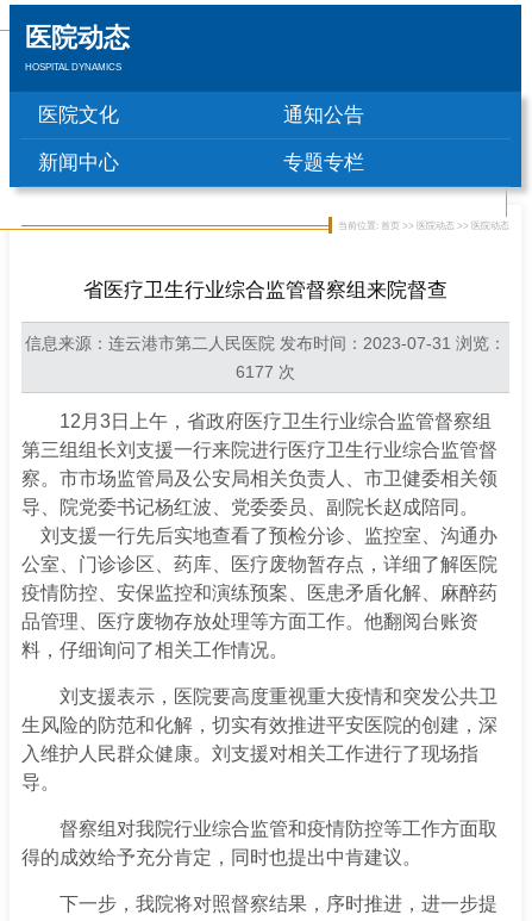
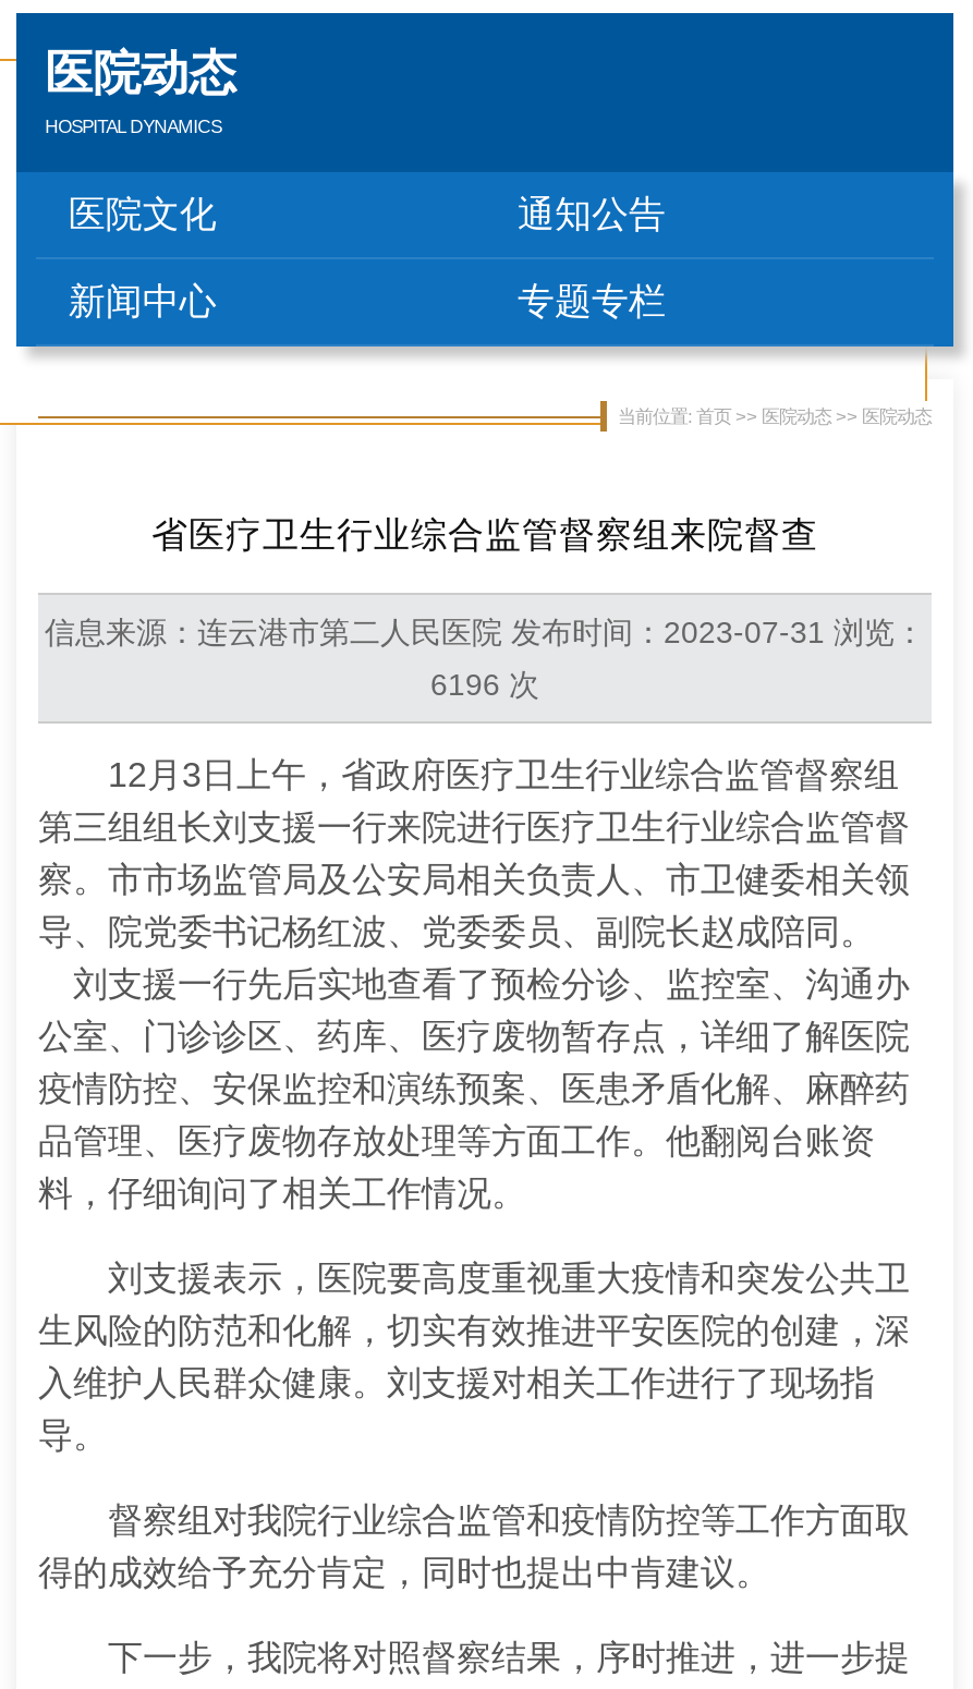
[236,362,295,382] 6177 次 -> [430,667,539,702] 6196 次

